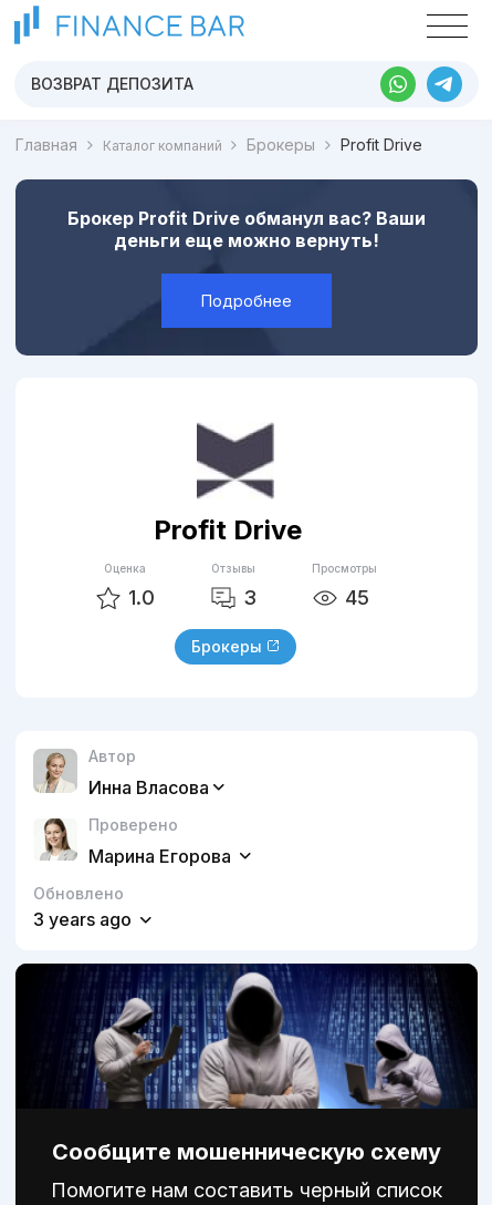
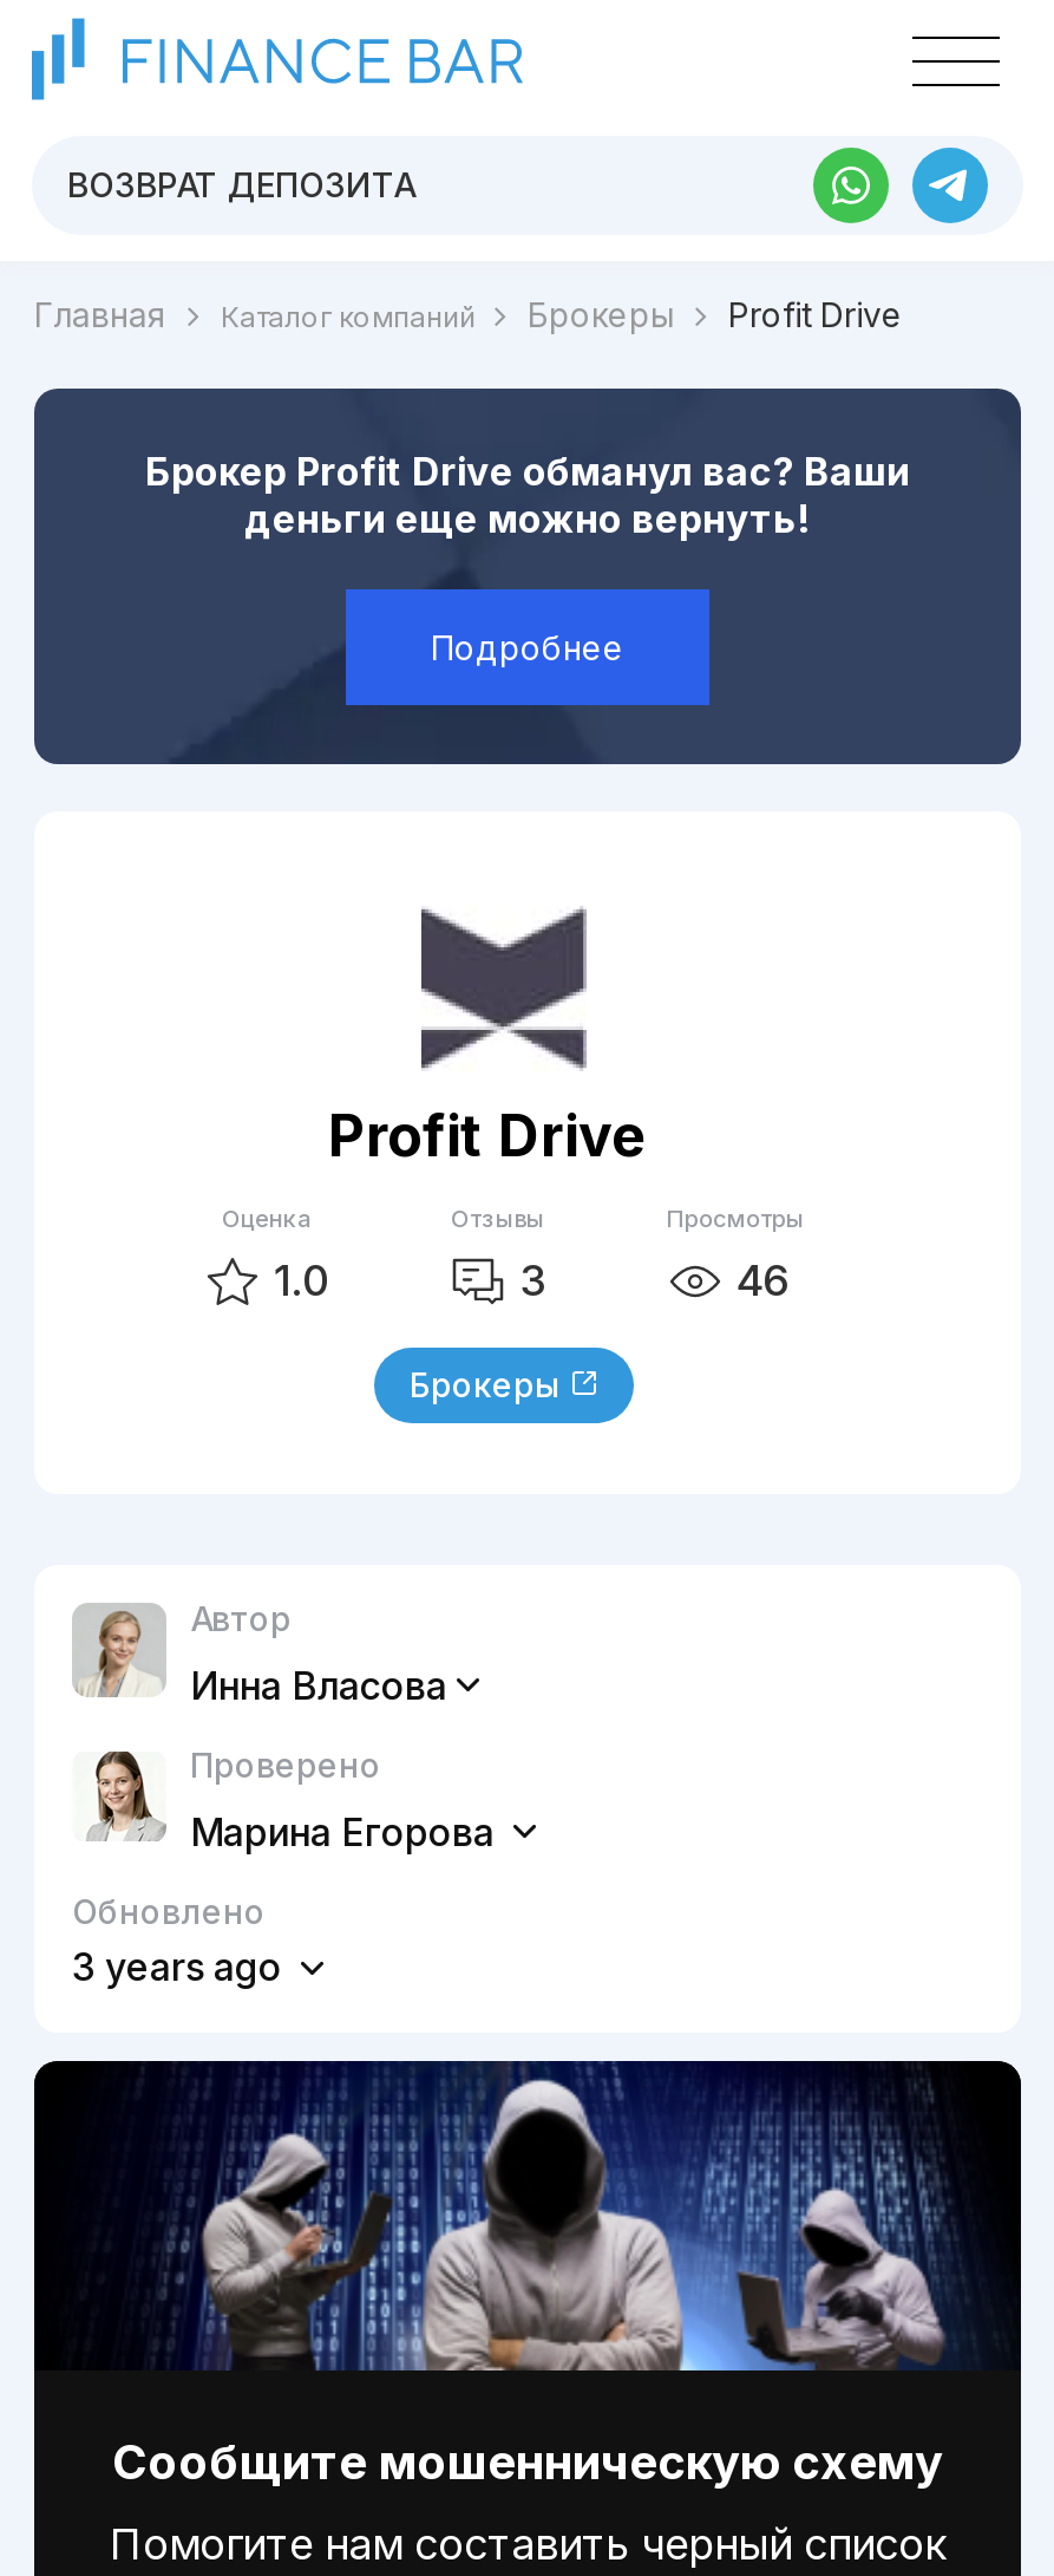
[344,586,369,609] 45 -> [737,1256,788,1305] 46

